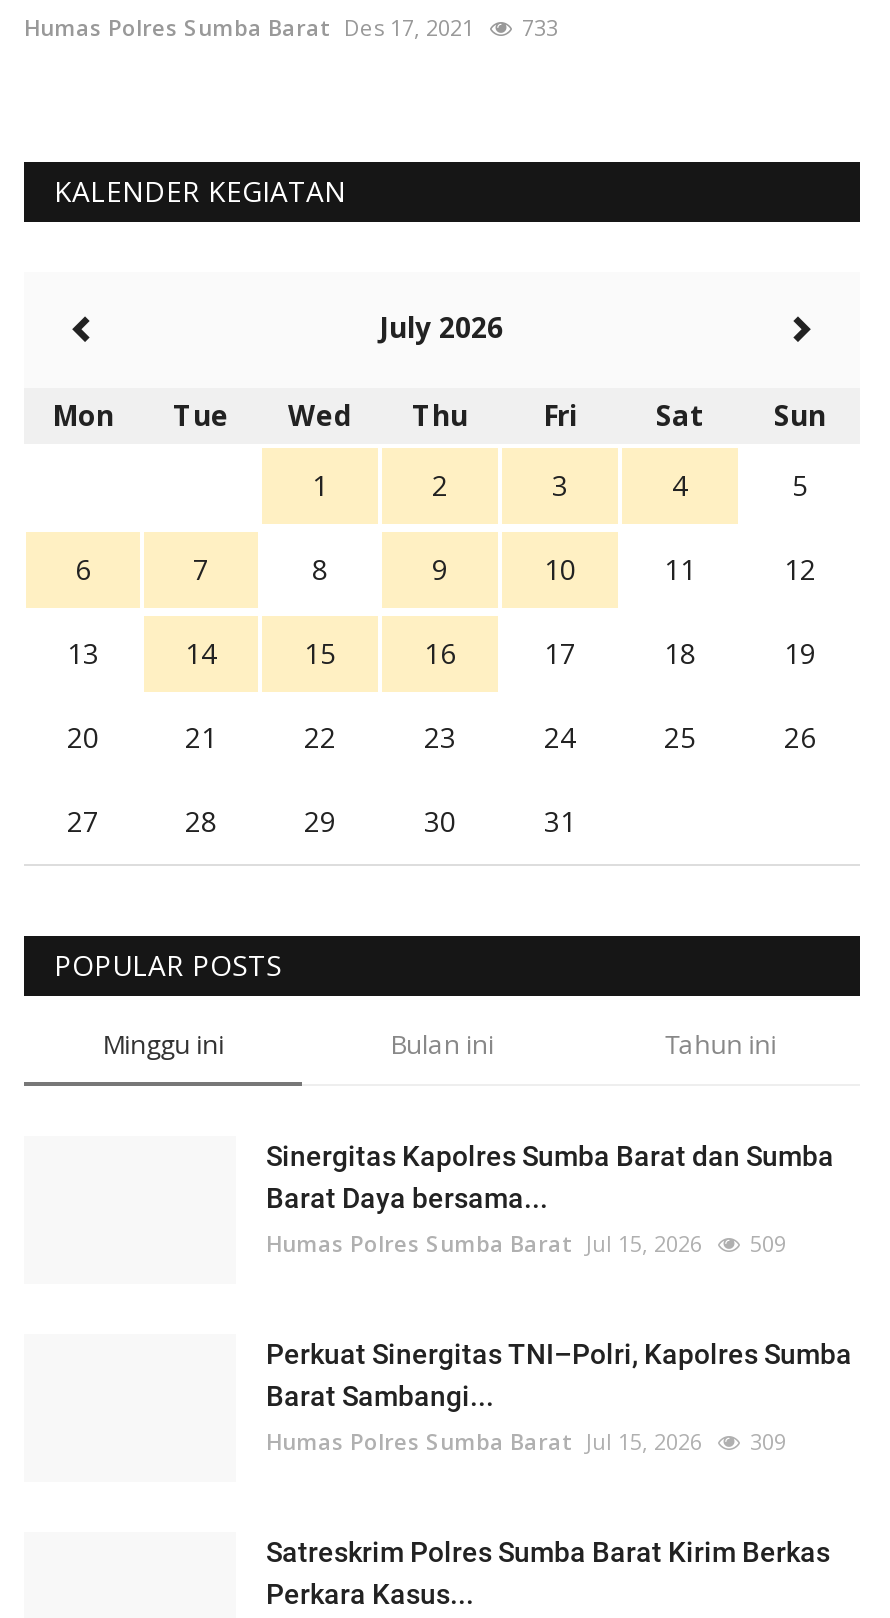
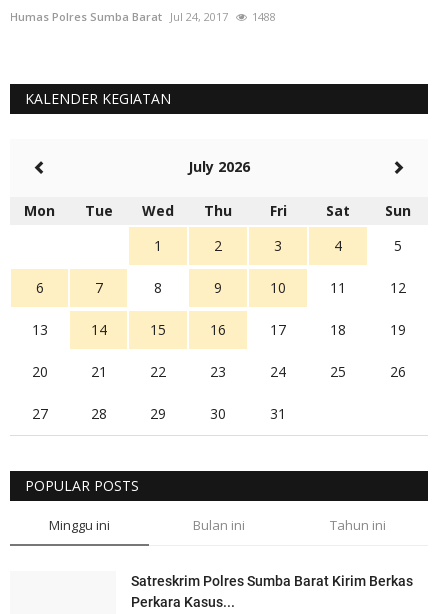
[24,12,558,42] Humas Polres Sumba Barat Des 17, 2021 | 733 -> [10,9,276,24] Humas Polres Sumba Barat Jul 24, 2017 | 1488
[266,1140,852,1456] Sinergitas Kapolres Sumba Barat dan Sumba | Barat Daya bersama... | Humas Polres Sumba Barat Jul 15, 2026 | 509 | Perkuat Sinergitas TNI–Polri, Kapolres Sumba | Barat Sambangi... | Humas Polres Sumba Barat Jul 15, 2026 | 309 -> none

